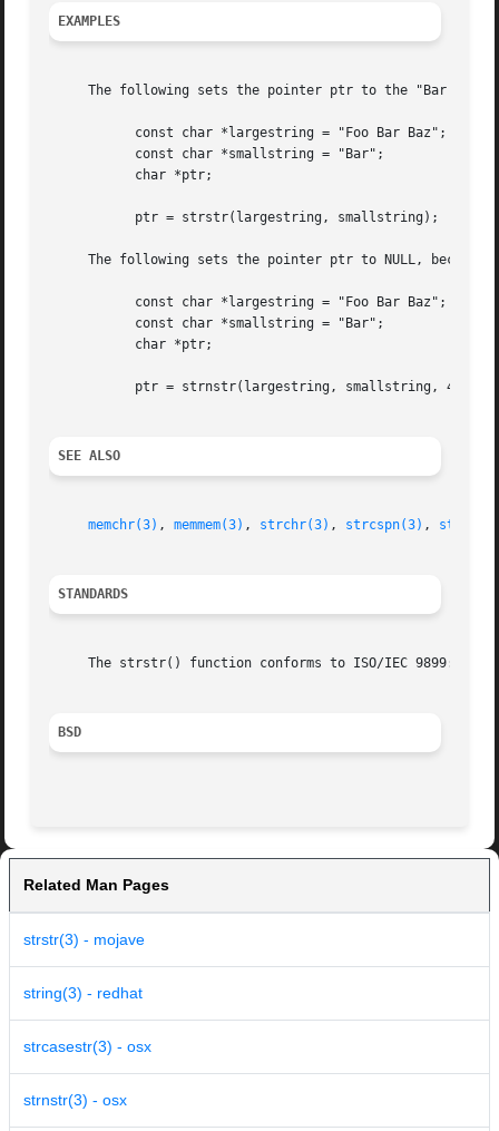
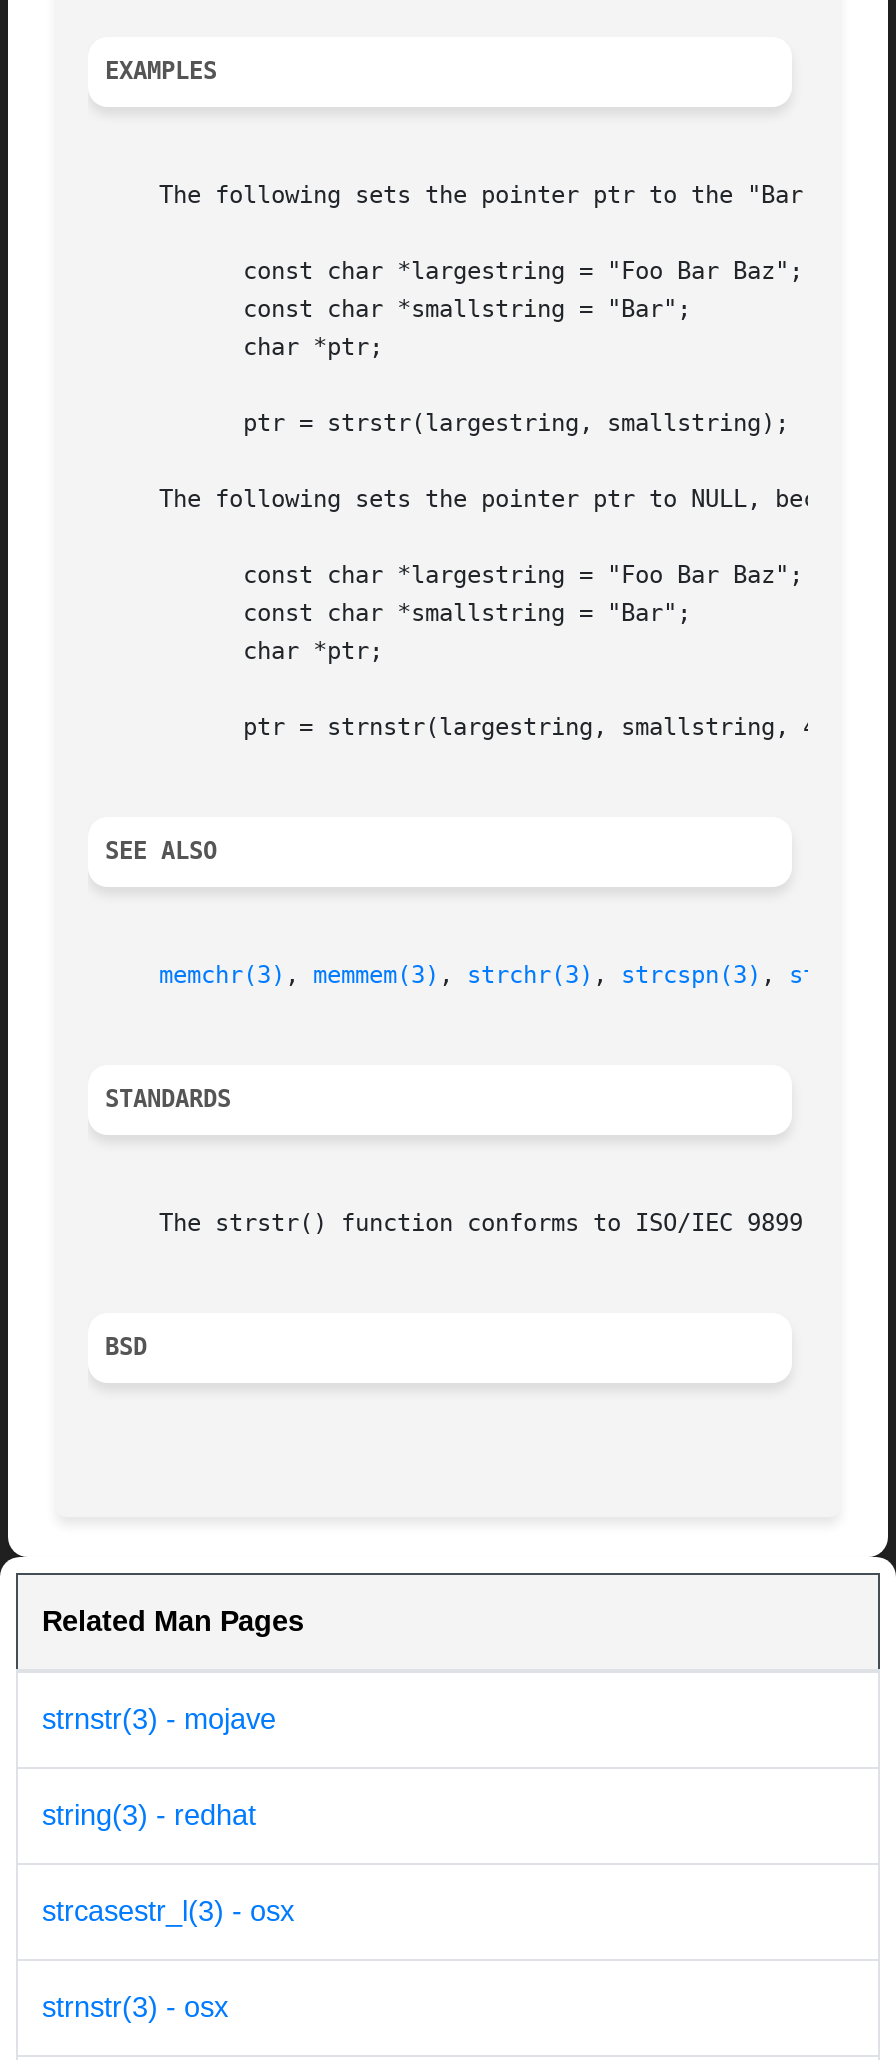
[23,931,145,949] strstr(3) - mojave -> [42,1704,276,1736] strnstr(3) - mojave
[23,1038,151,1056] strcasestr(3) - osx -> [42,1896,294,1928] strcasestr_l(3) - osx

